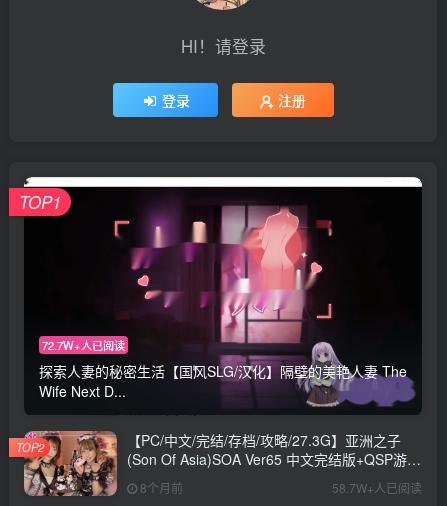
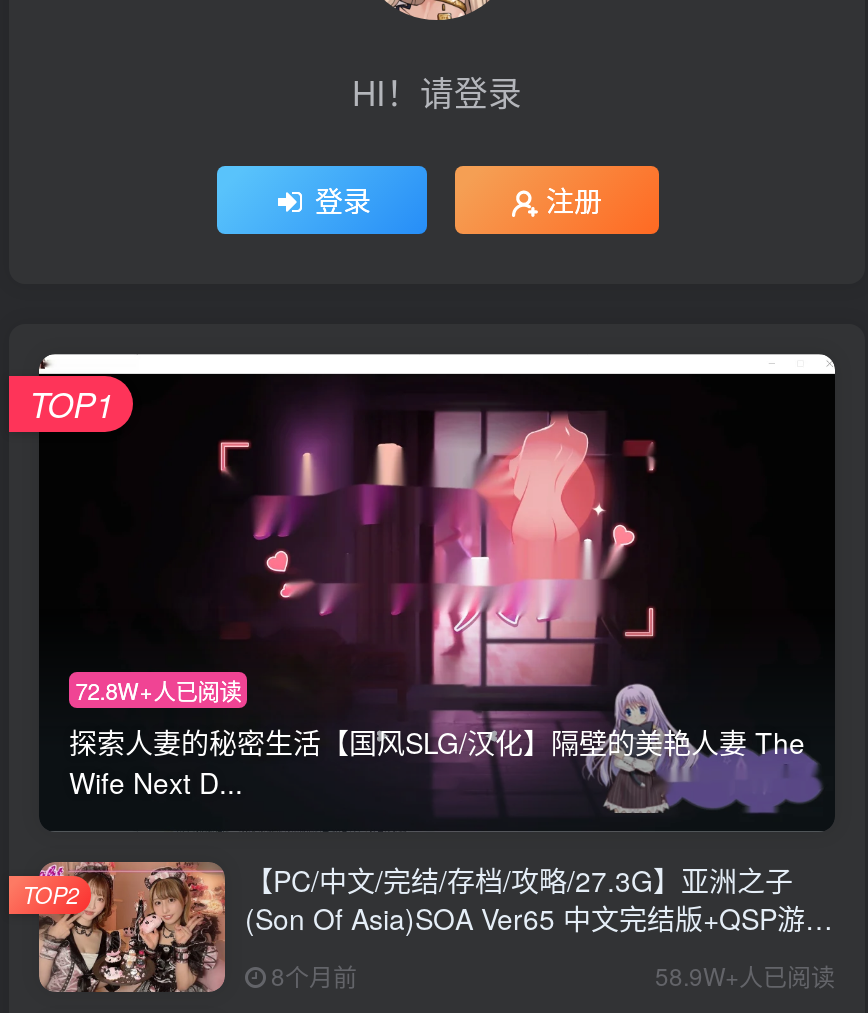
[42,337,125,353] 72.7W+人已阅读 -> [75,674,241,706] 72.8W+人已阅读
[332,479,422,496] 58.7W+人已阅读 -> [655,959,835,993] 58.9W+人已阅读

